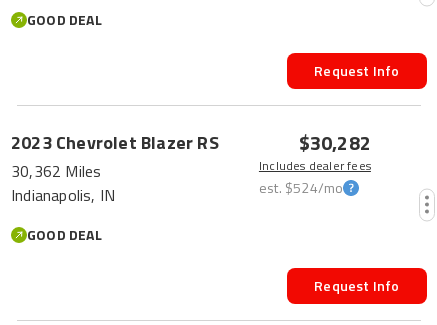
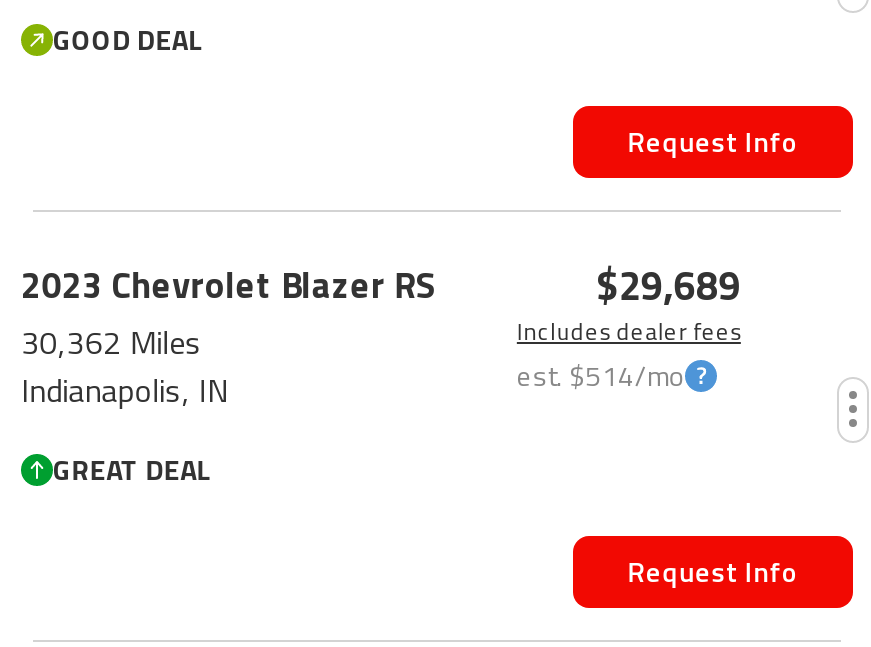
[298,127,371,158] $30,282 -> [596,254,741,316] $29,689
[259,176,343,197] est. $524/mo -> [517,353,686,395] est. $514/mo
[27,224,102,245] GOOD DEAL -> [53,448,211,490] GREAT DEAL

